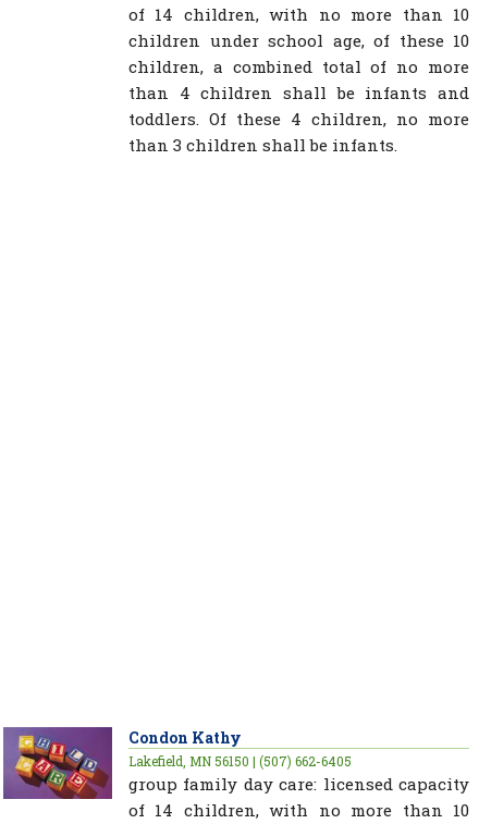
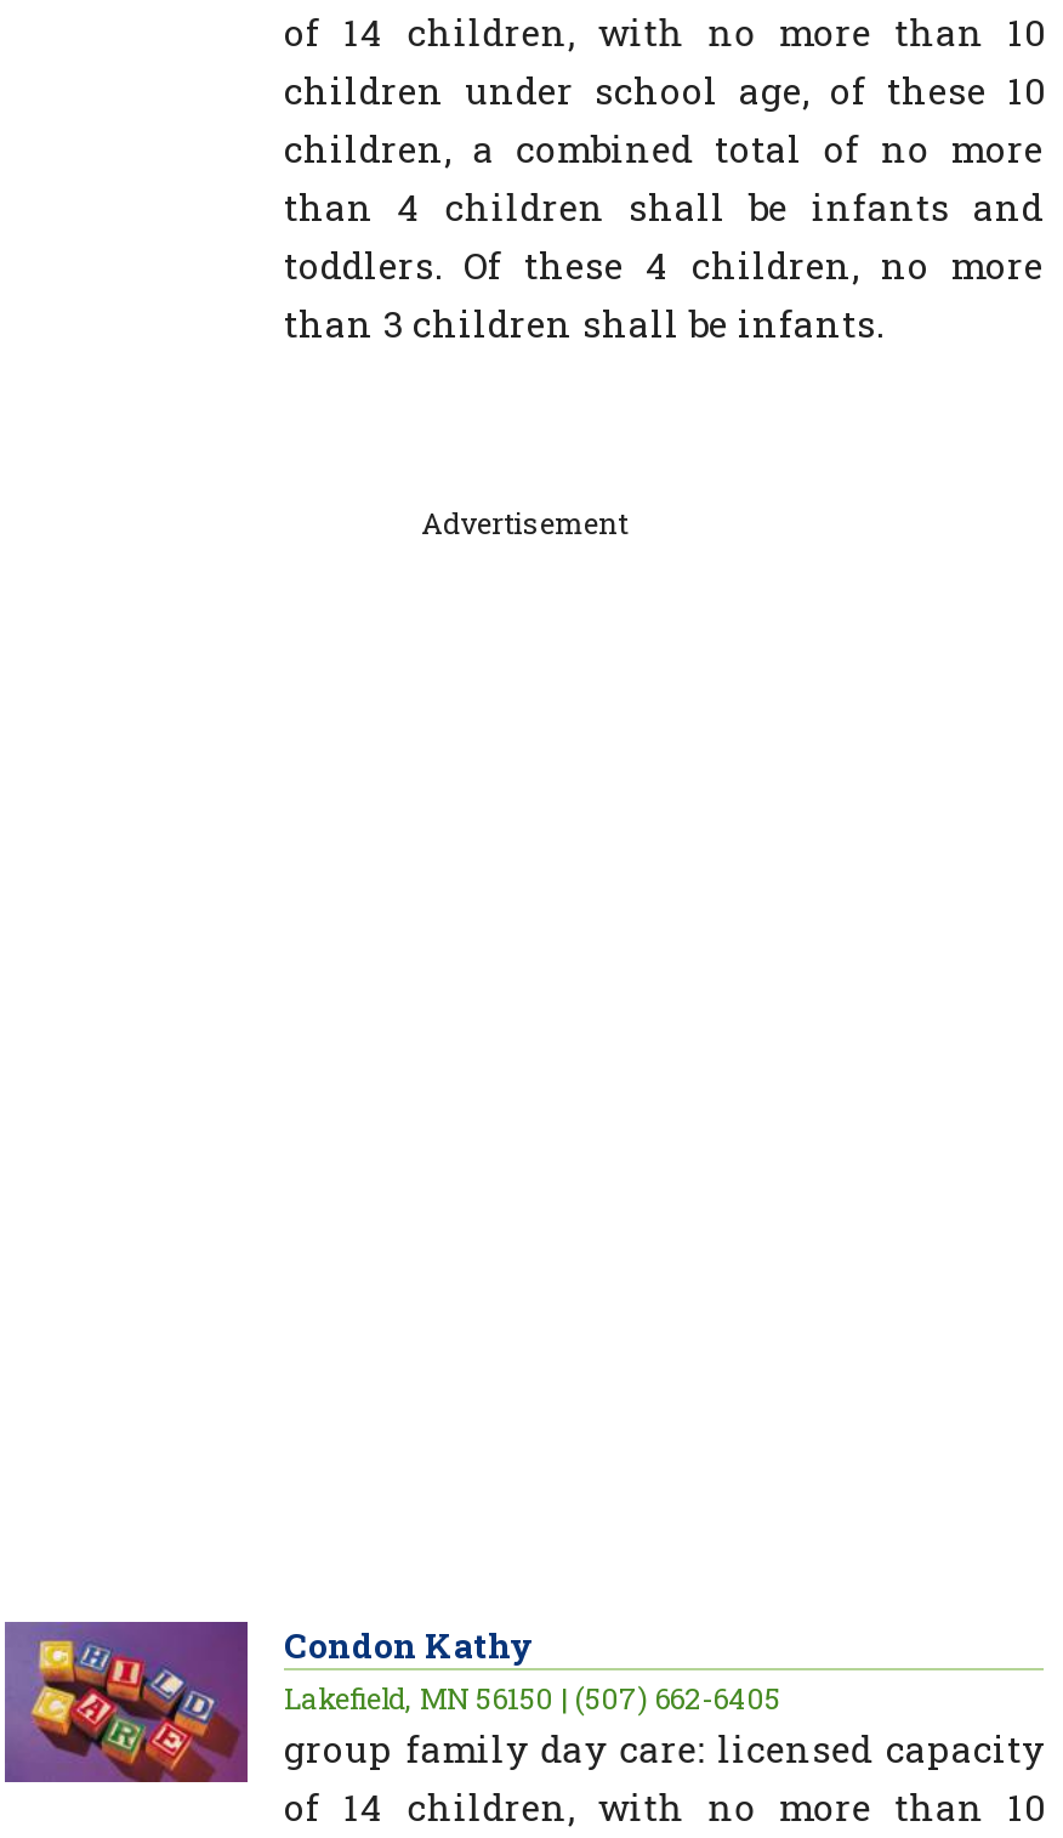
none -> [421,502,627,541] Advertisement

